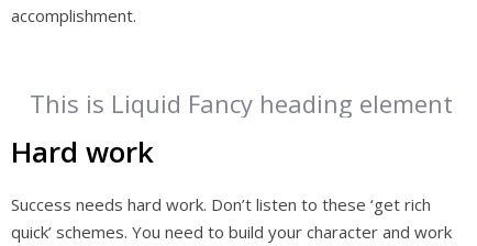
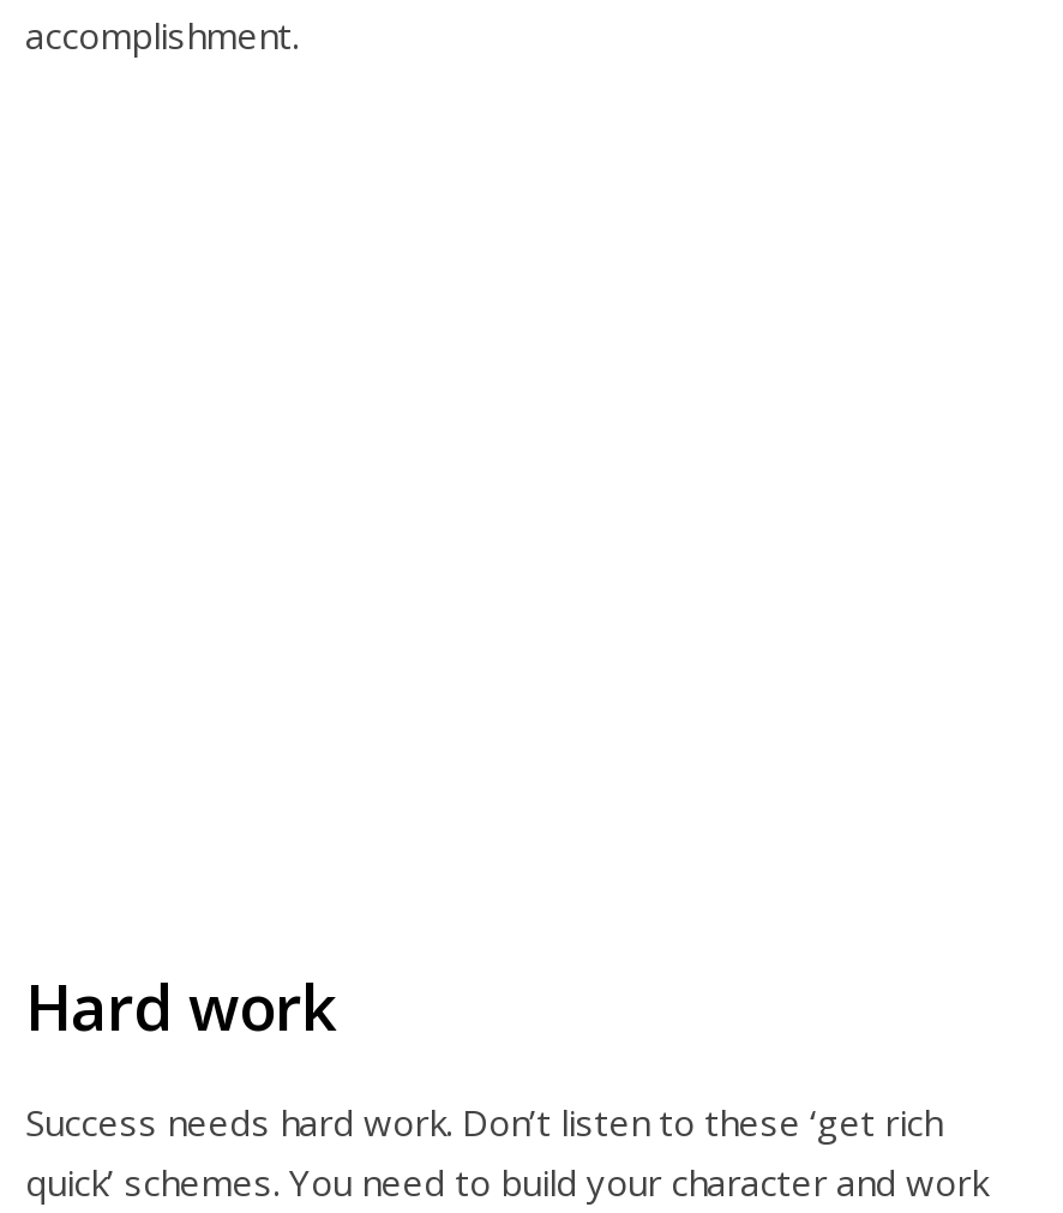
[29,87,452,120] This is Liquid Fancy heading element -> none

